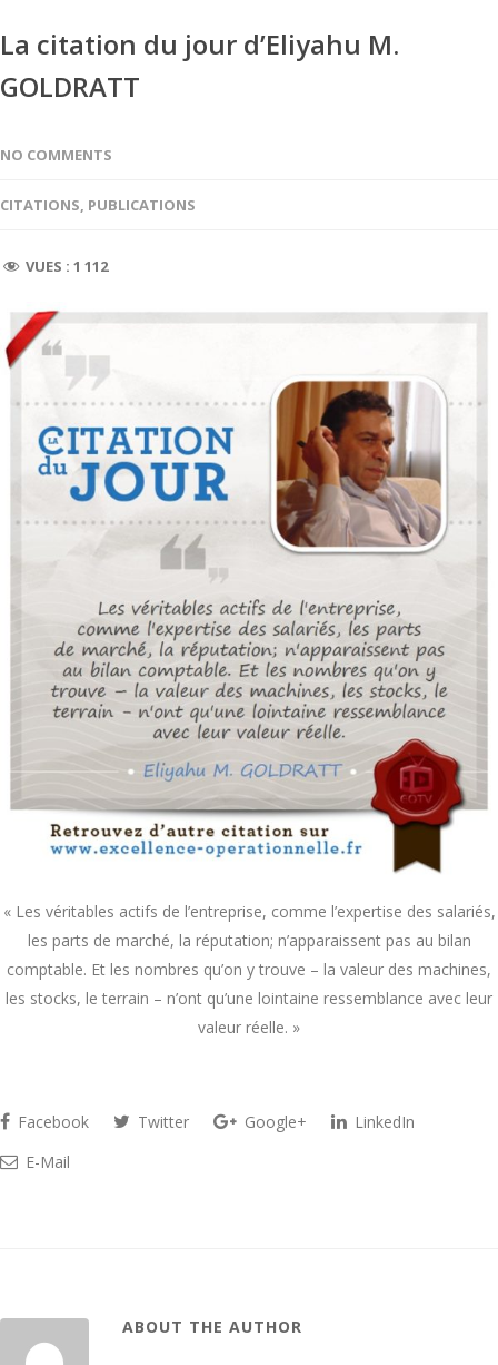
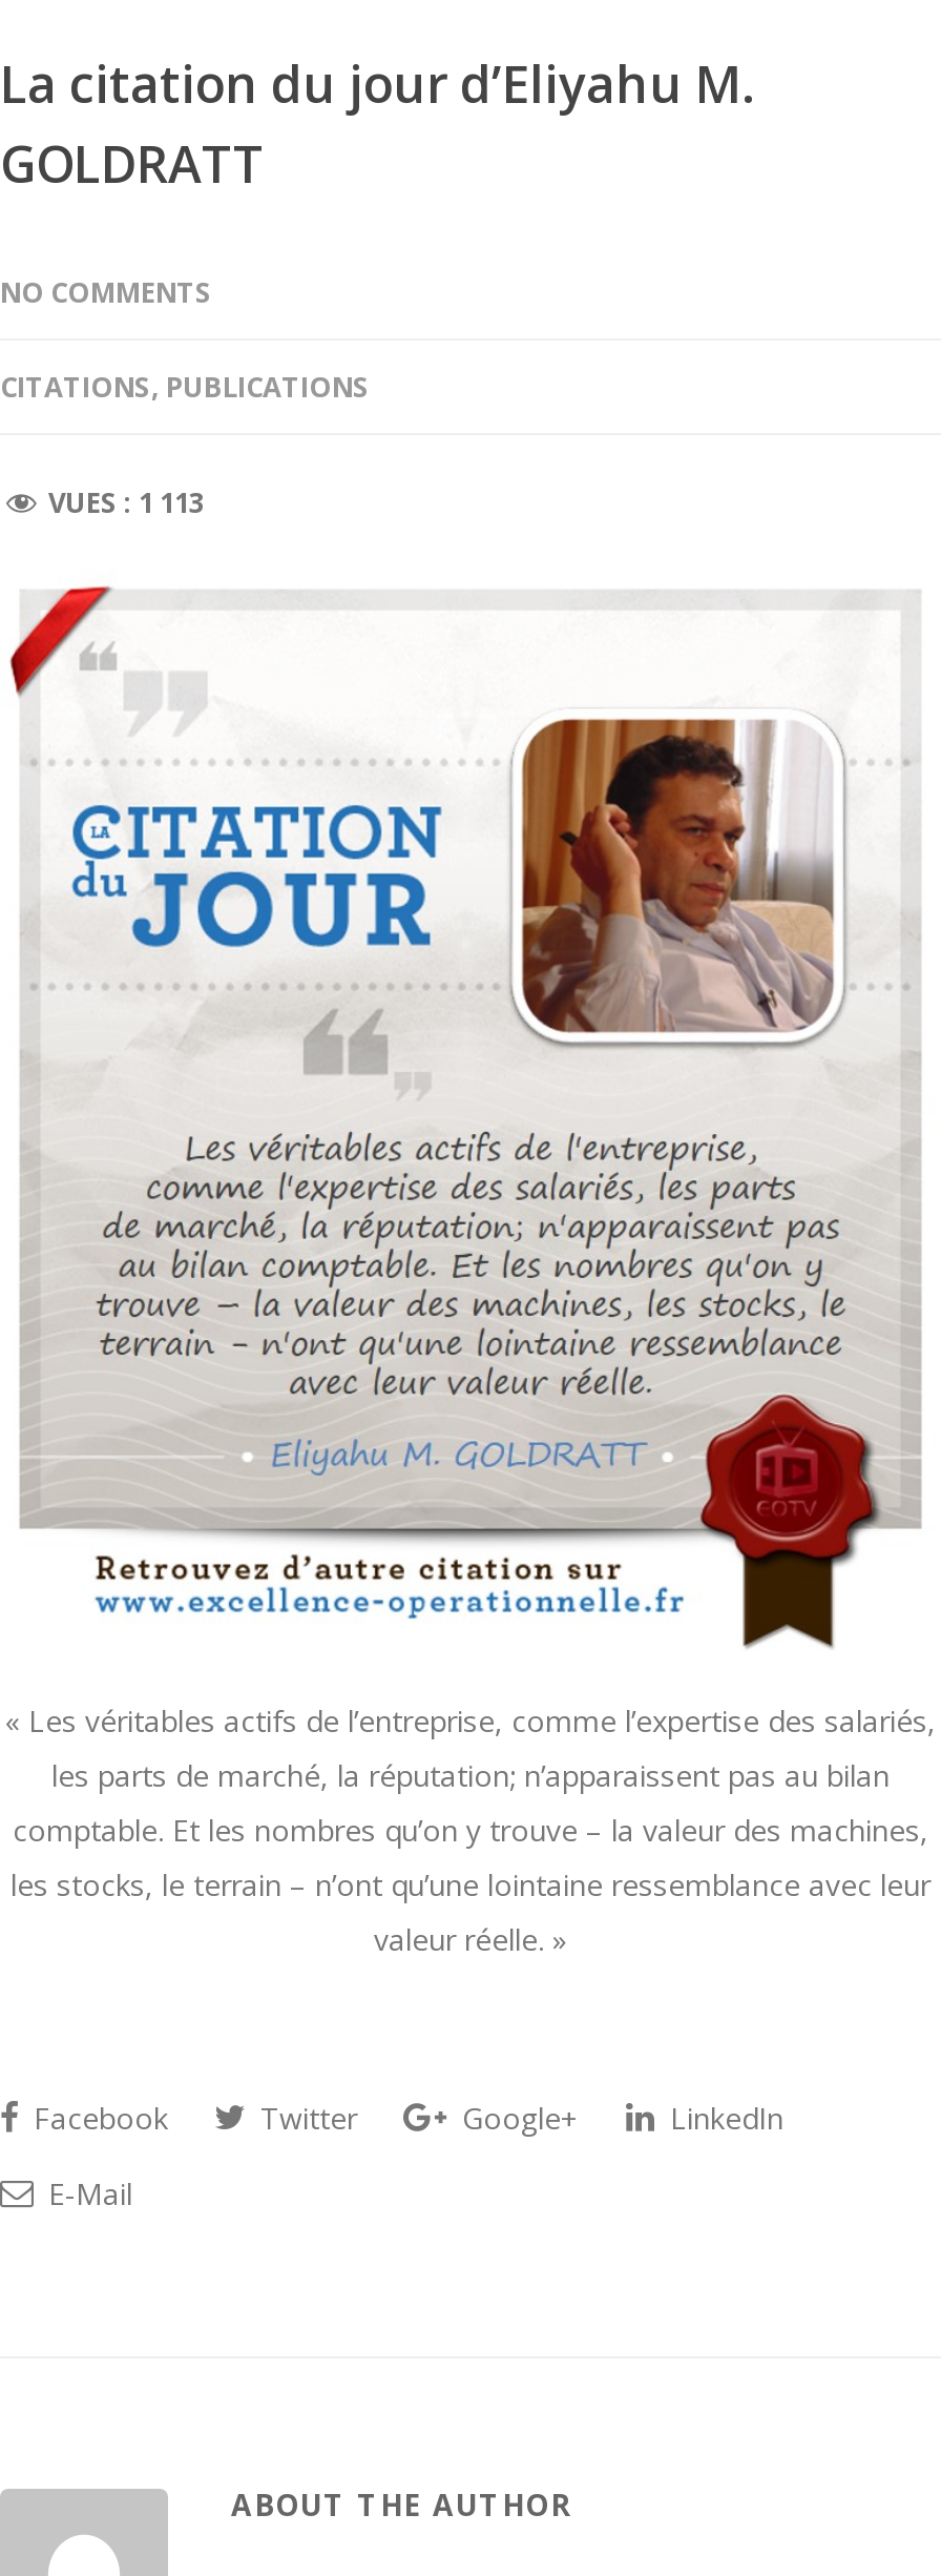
[26,256,108,276] VUES : 1 112 -> [48,484,204,522] VUES : 1 113

